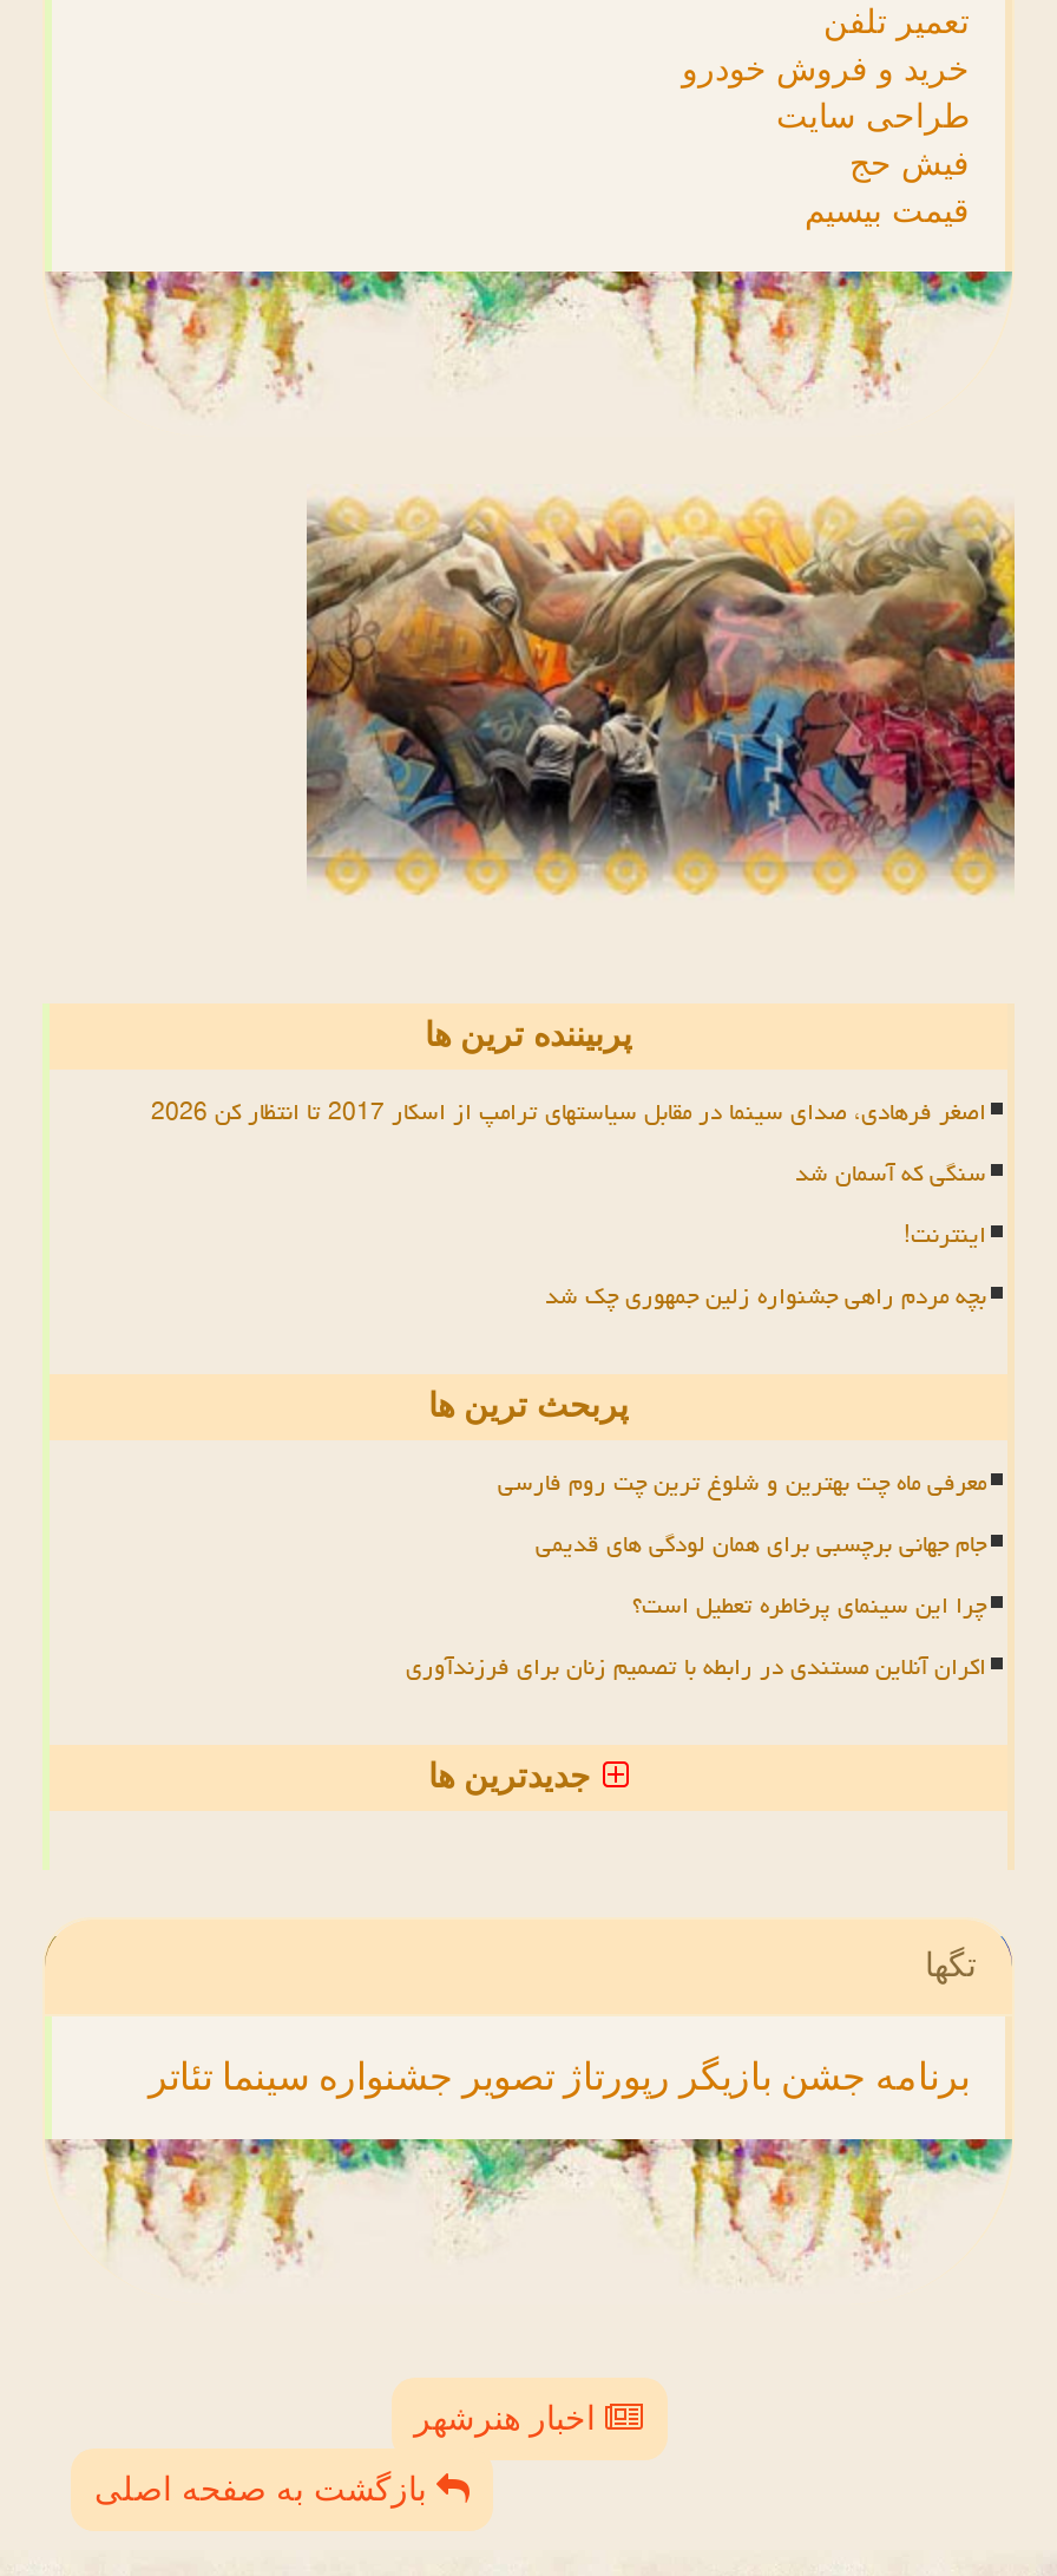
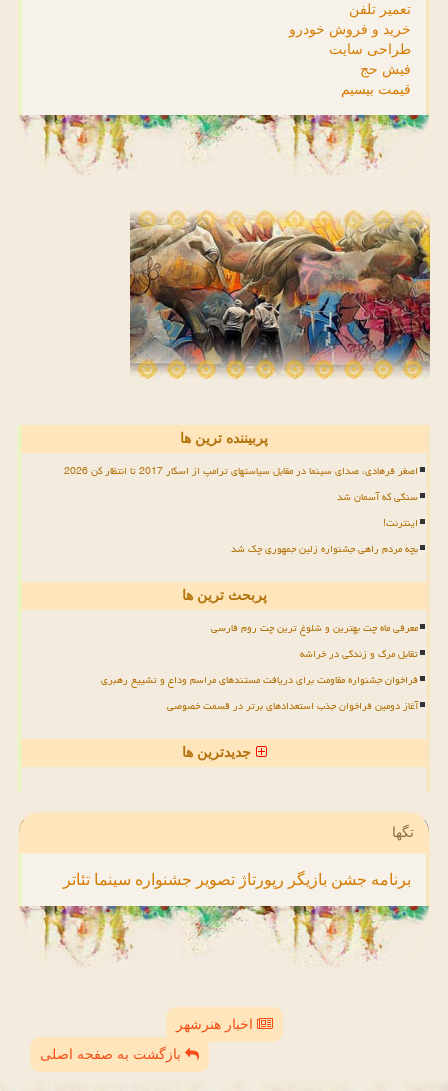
[406,1521,986,1691] جام جهانی برچسبی برای همان لودگی های قدیمی | چرا این سینمای پرخاطره تعطیل است؟ | اکران آنلاین مستندی در رابطه با تصمیم زنان برای فرزندآوری -> [101,644,418,716] تقابل مرگ و زندگی در خراشه | فراخوان جشنواره مقاومت برای دریافت مستندهای مراسم وداع و تشییع رهبری | آغاز دومین فراخوان جذب استعدادهای برتر در قسمت خصوصی

